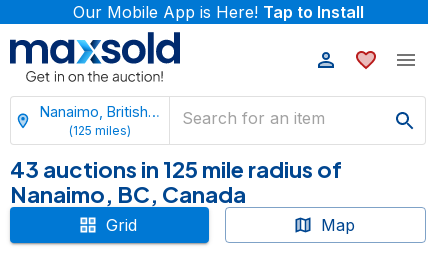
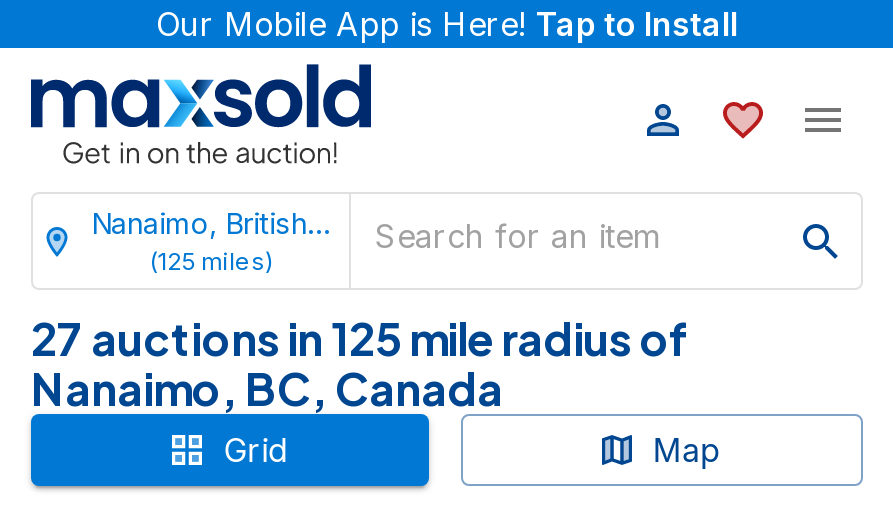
[10,155,342,183] 43 auctions in 125 mile radius of -> [31,310,689,366] 27 auctions in 125 mile radius of

